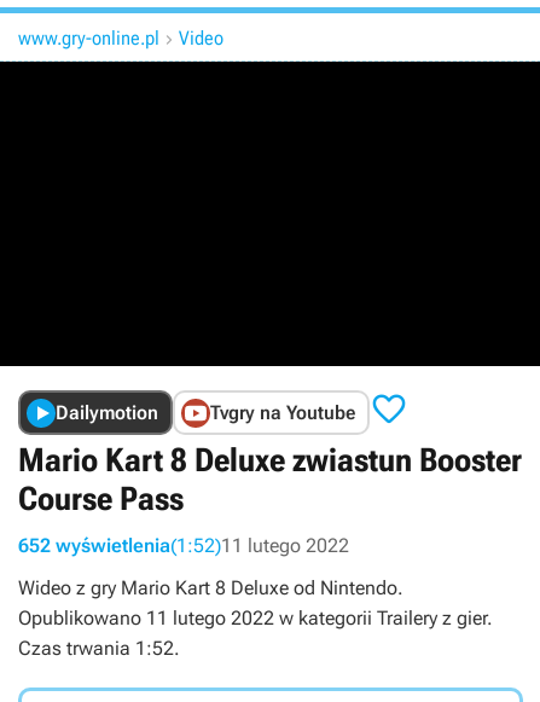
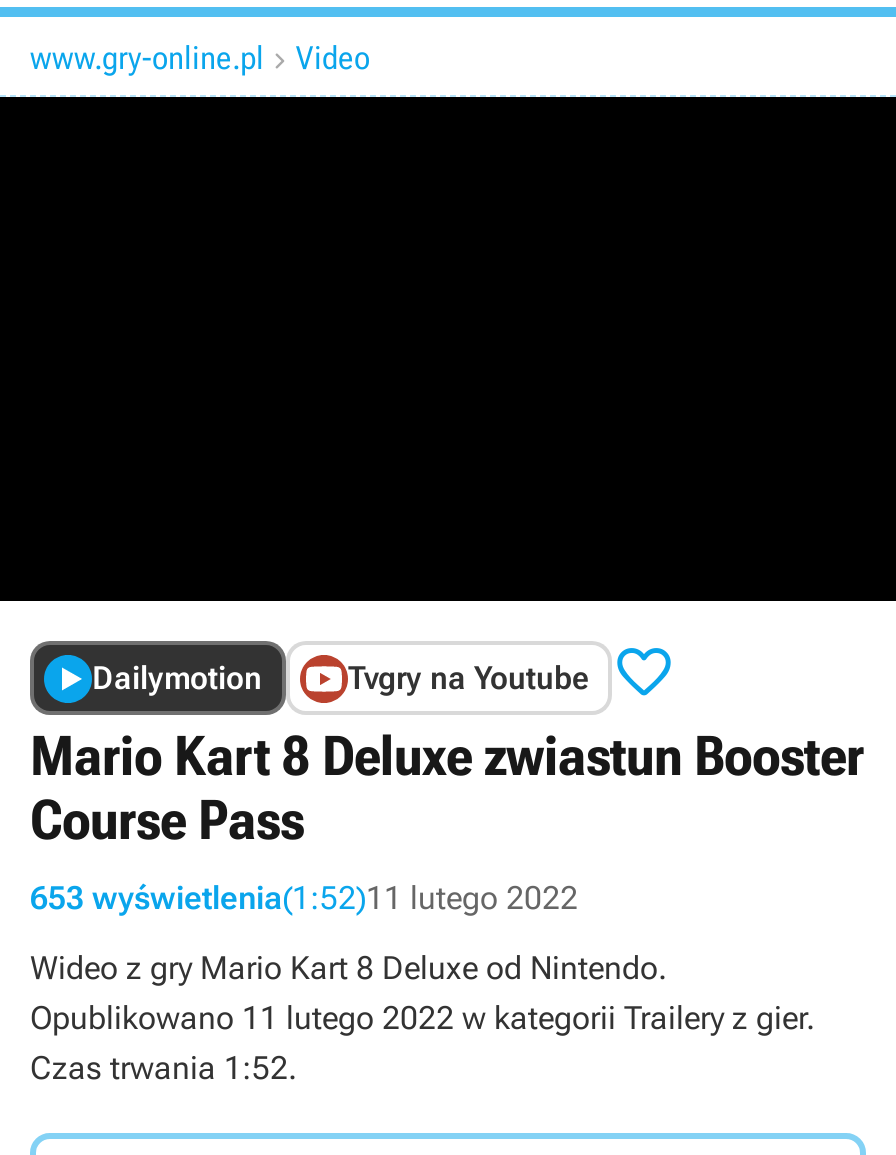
[18,534,349,557] 652 wyświetlenia(1:52)11 lutego 2022 -> [30,879,578,917] 653 wyświetlenia(1:52)11 lutego 2022

